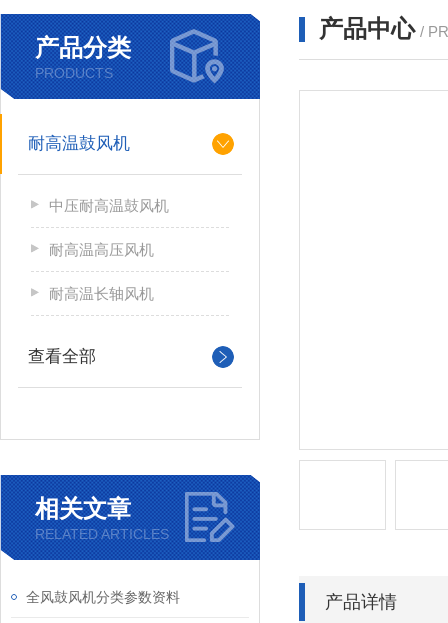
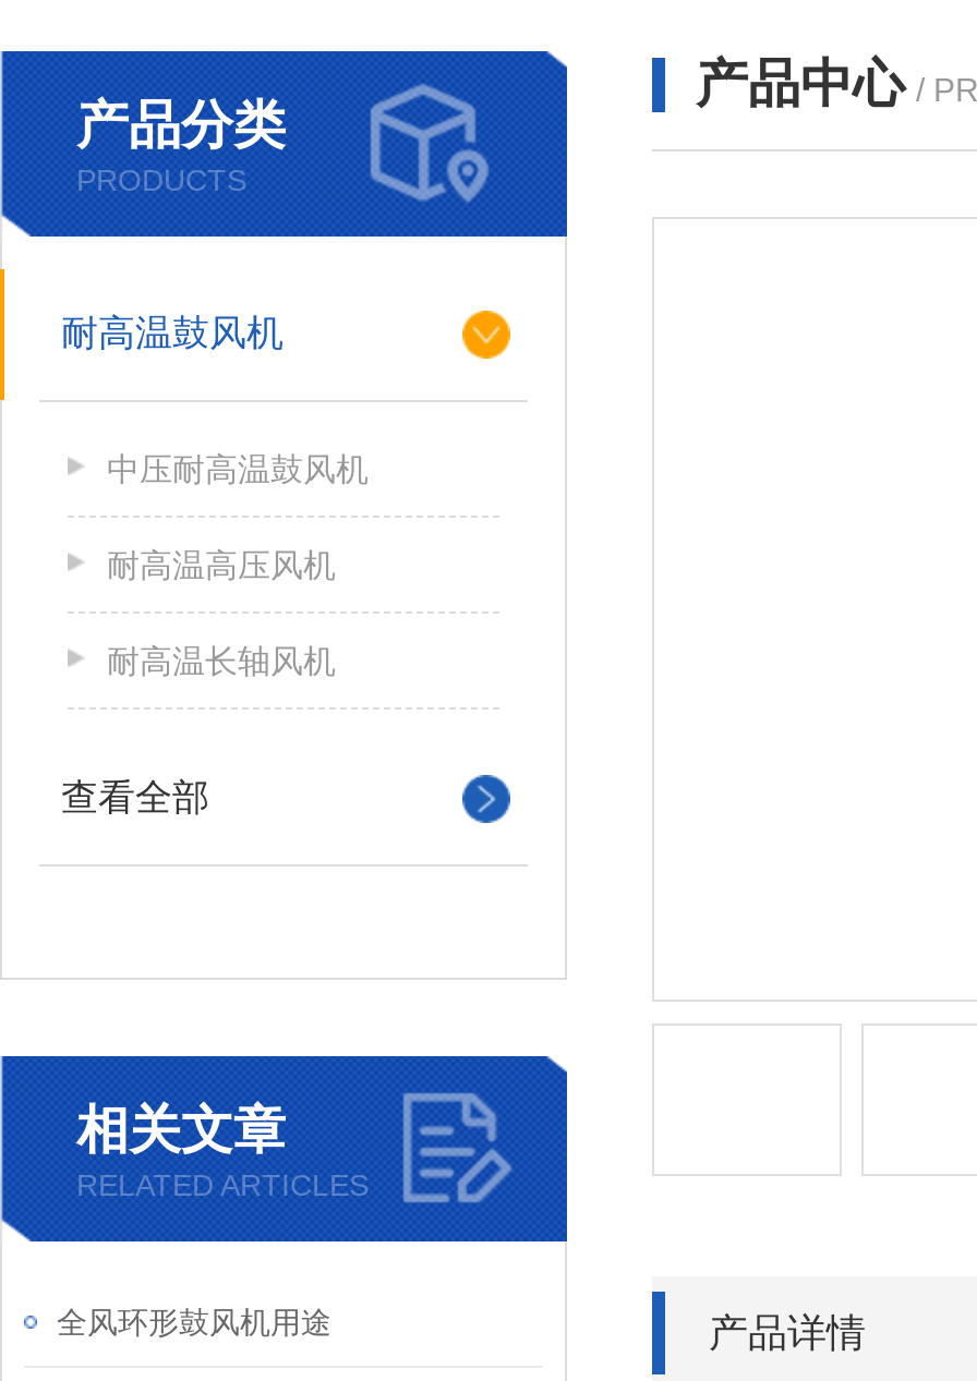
[26,589,180,605] 全风鼓风机分类参数资料 -> [57,1305,331,1340] 全风环形鼓风机用途

